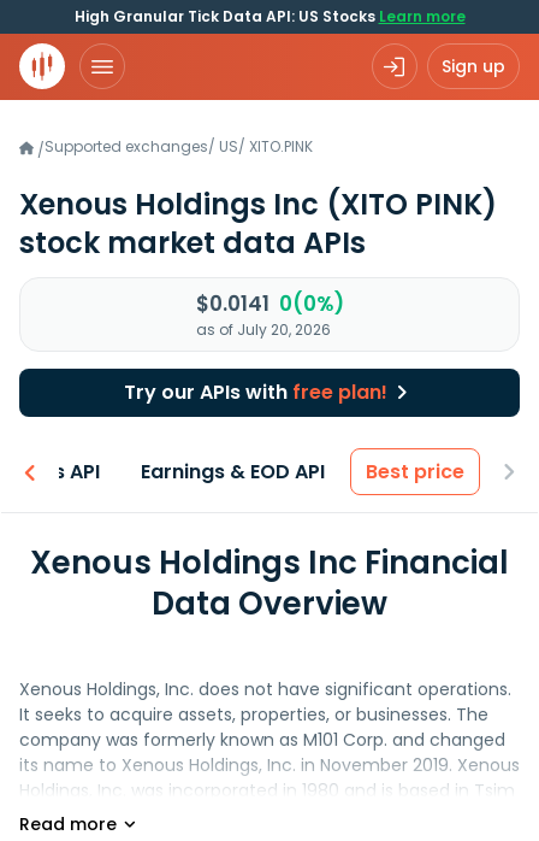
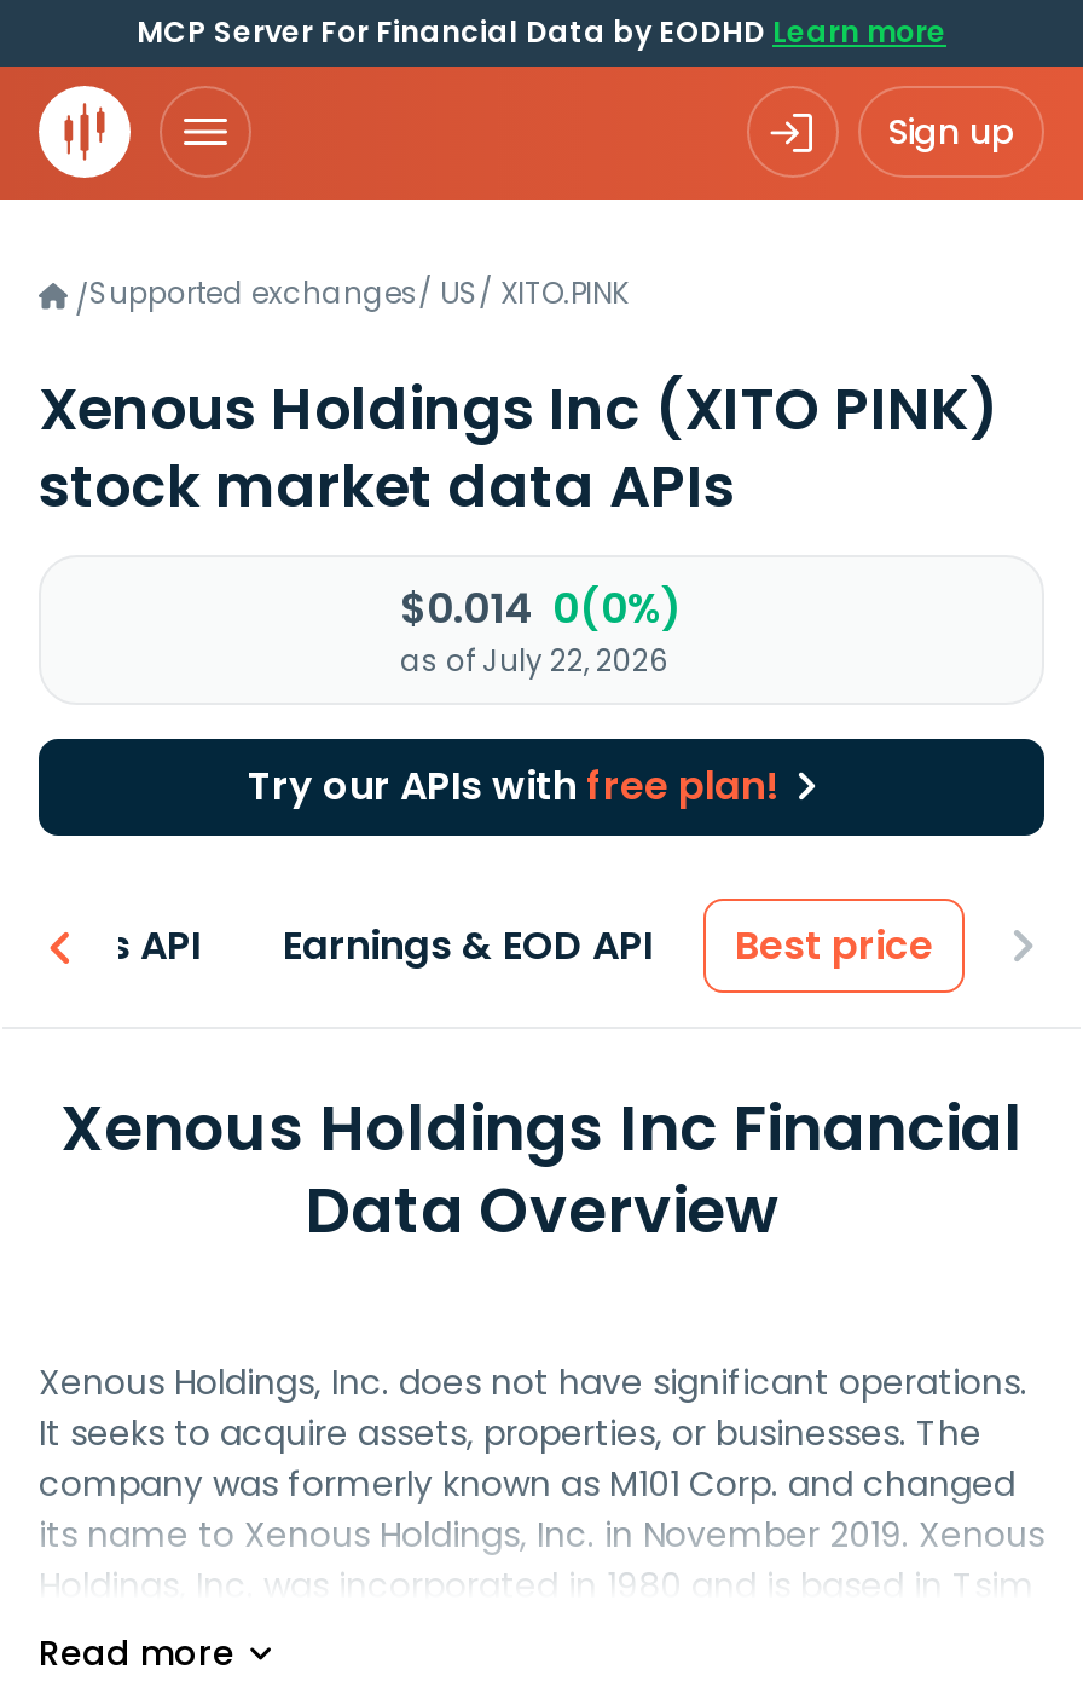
[74,6,465,27] High Granular Tick Data API: US Stocks Learn more -> [137,11,946,52] MCP Server For Financial Data by EODHD Learn more
[196,289,343,318] $0.0141 0(0%) -> [400,579,683,637] $0.014 0(0%)
[196,319,330,340] as of July 20, 2026 -> [400,640,668,681] as of July 22, 2026

